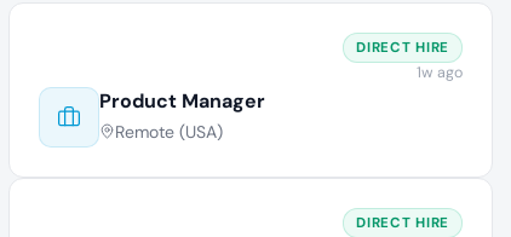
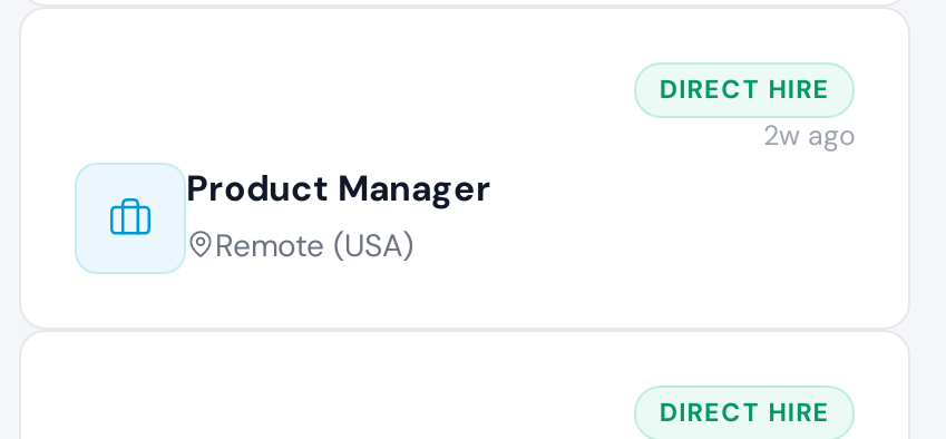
[417,63,463,82] 1w ago -> [763,118,855,154] 2w ago

